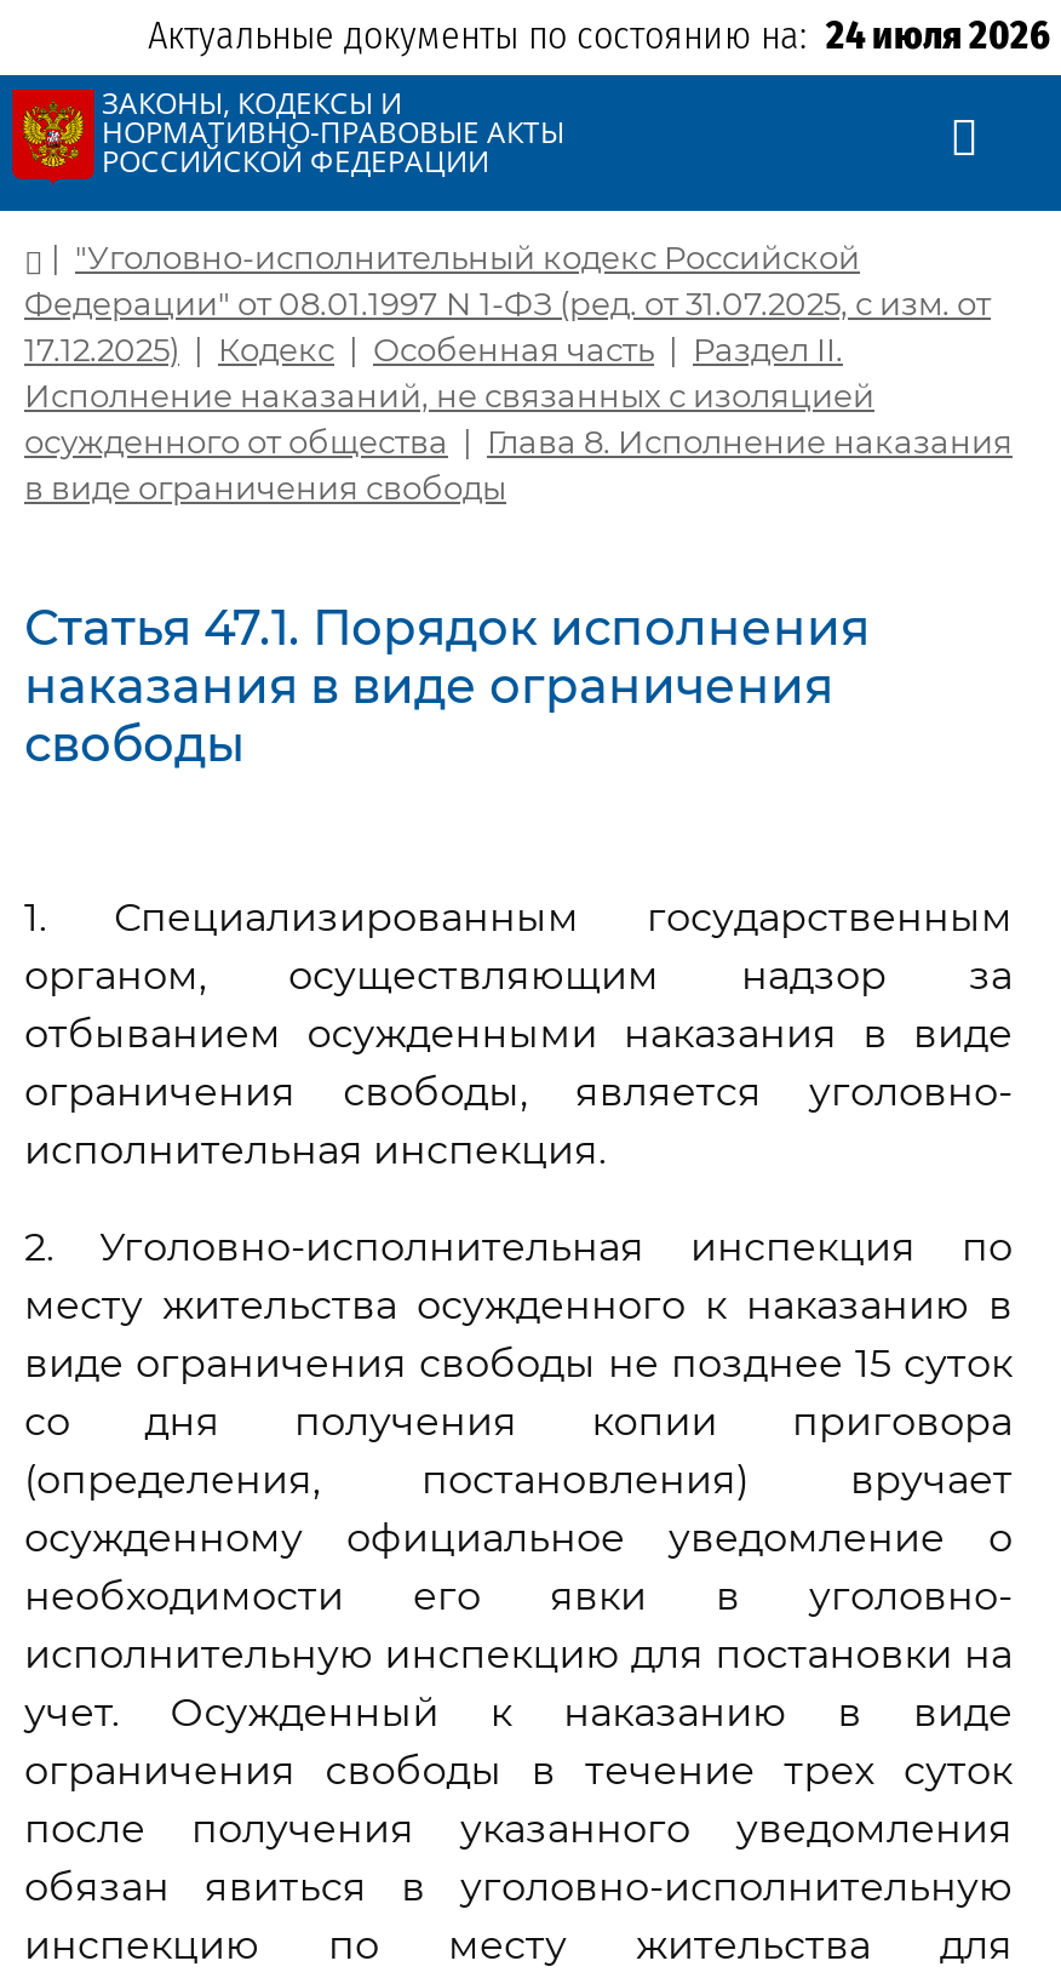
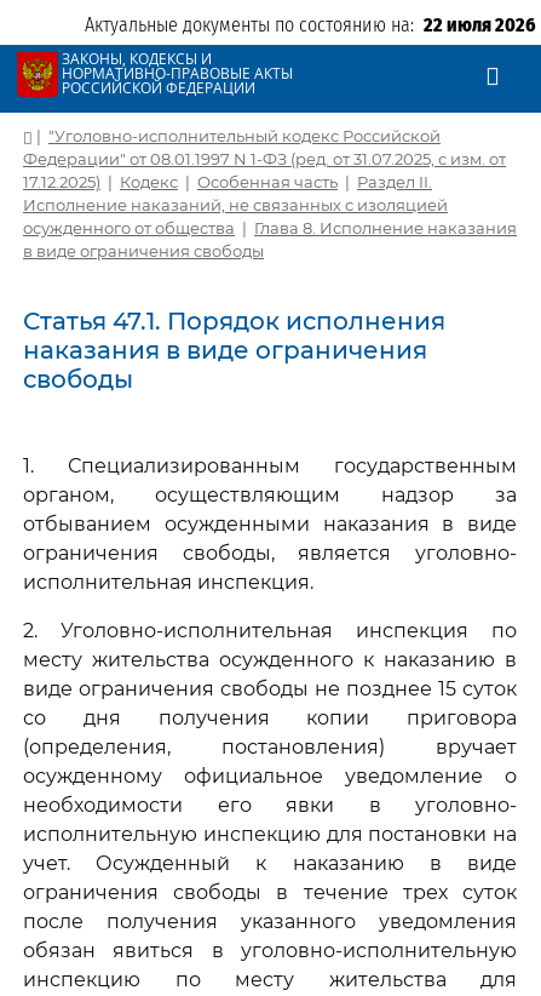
[148,12,1051,58] Актуальные документы по состоянию на: 24 июля 2026 -> [85,13,536,36] Актуальные документы по состоянию на: 22 июля 2026

